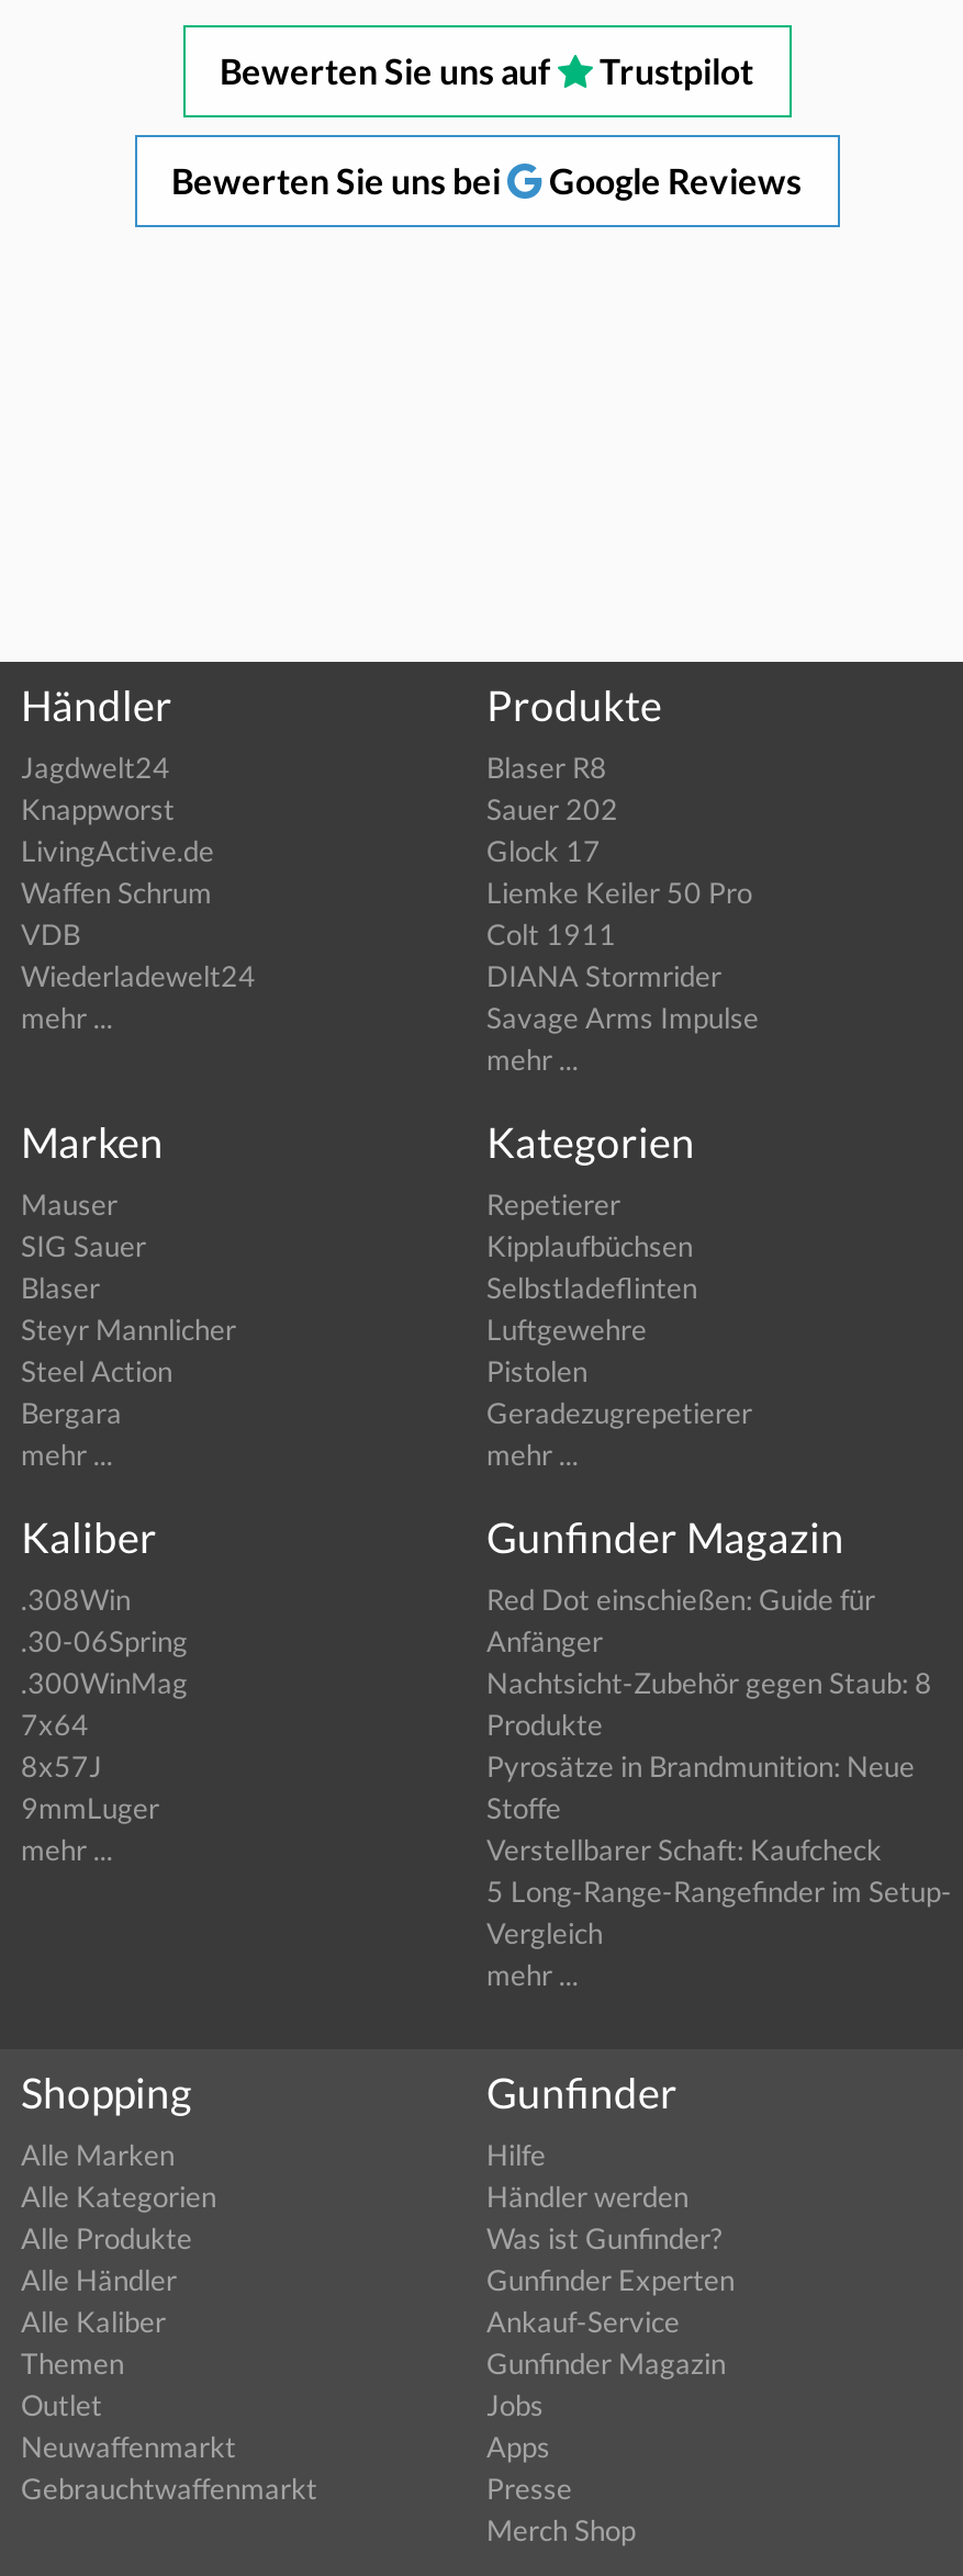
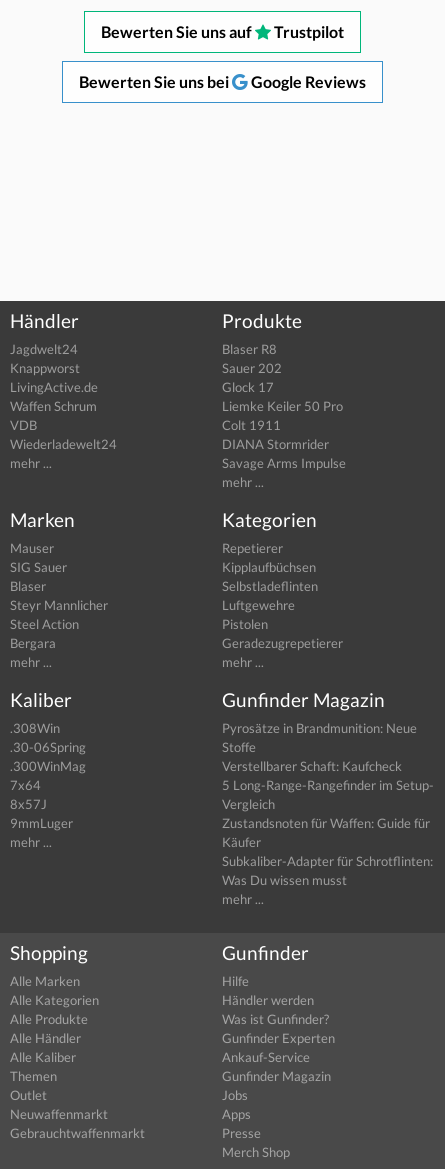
[486,1582,932,1743] Red Dot einschießen: Guide für | Anfänger | Nachtsicht-Zubehör gegen Staub: 8 | Produkte -> none
moved [486,1749,952,1951] -> [222,720,434,812]: Pyrosätze in Brandmunition: Neue | Stoffe | Verstellbarer Schaft: Kaufcheck | 5 Long-Range-Rangefinder im Setup- | Vergleich
none -> [222,815,433,888] Zustandsnoten für Waffen: Guide für | Käufer | Subkaliber-Adapter für Schrotflinten: | Was Du wissen musst

